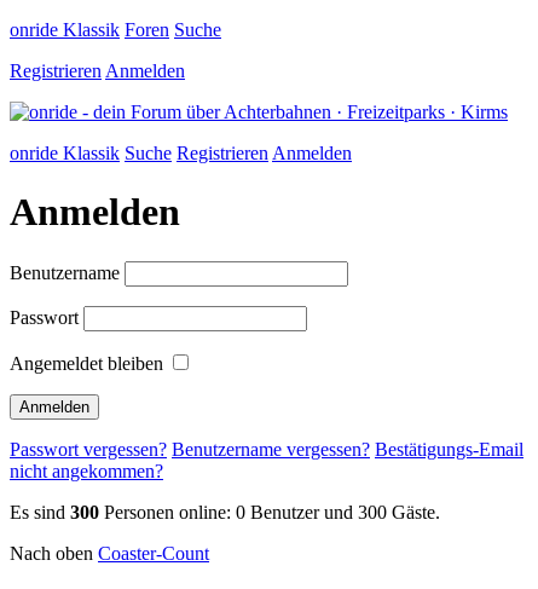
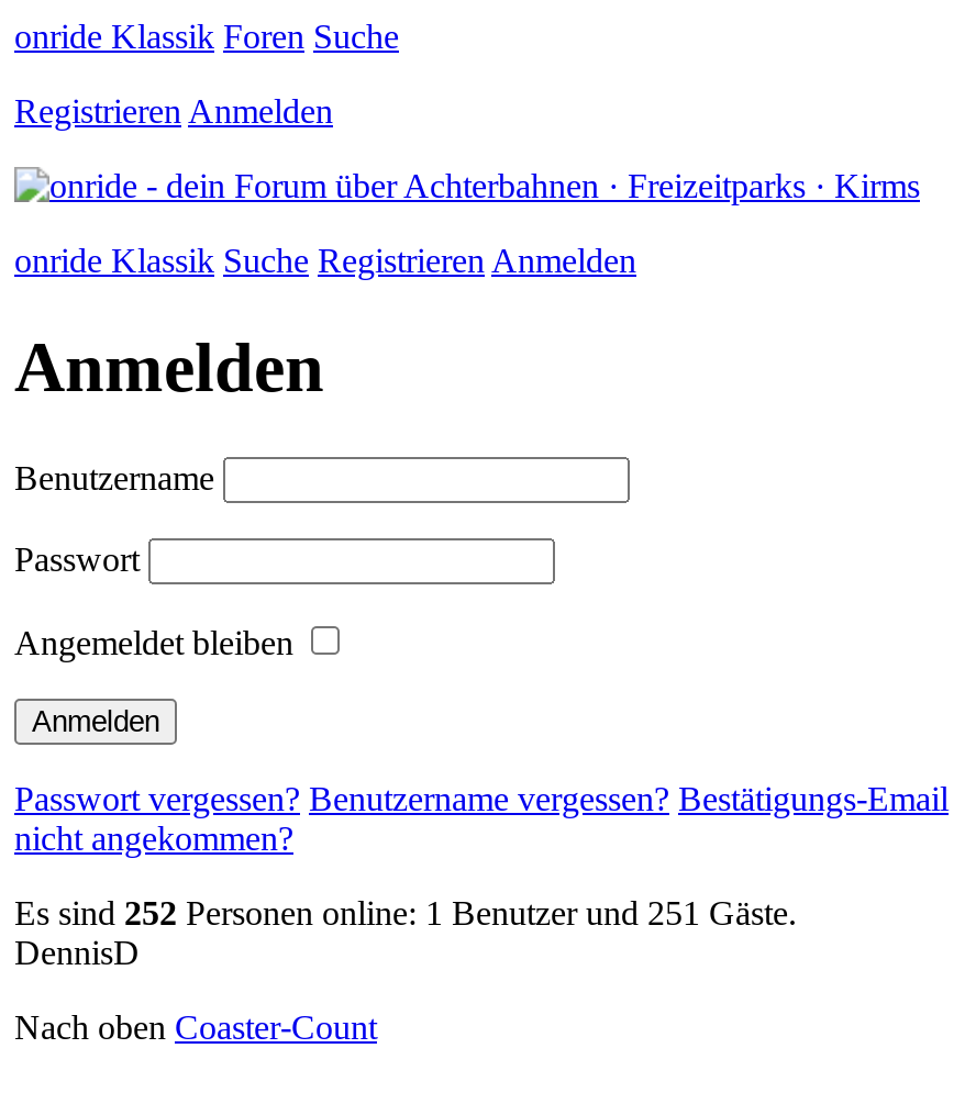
[10,502,440,522] Es sind 300 Personen online: 0 Benutzer und 300 Gäste. -> [14,894,797,971] Es sind 252 Personen online: 1 Benutzer und 251 Gäste. | DennisD

